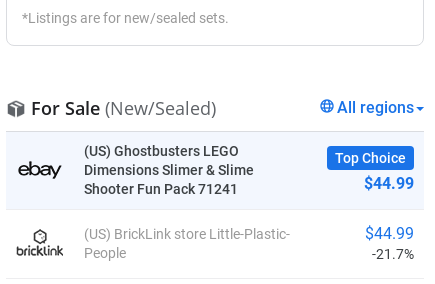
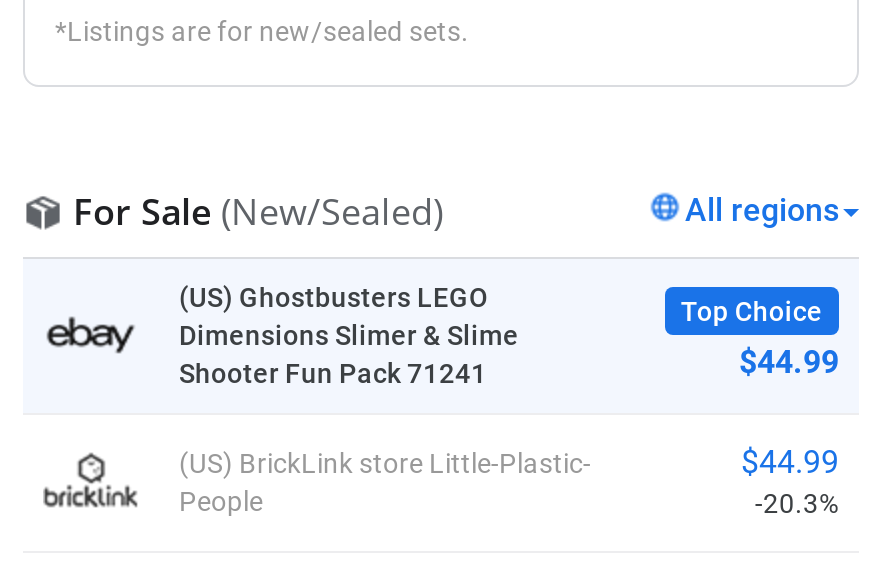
[372,246,414,262] -21.7% -> [755,488,839,520] -20.3%

